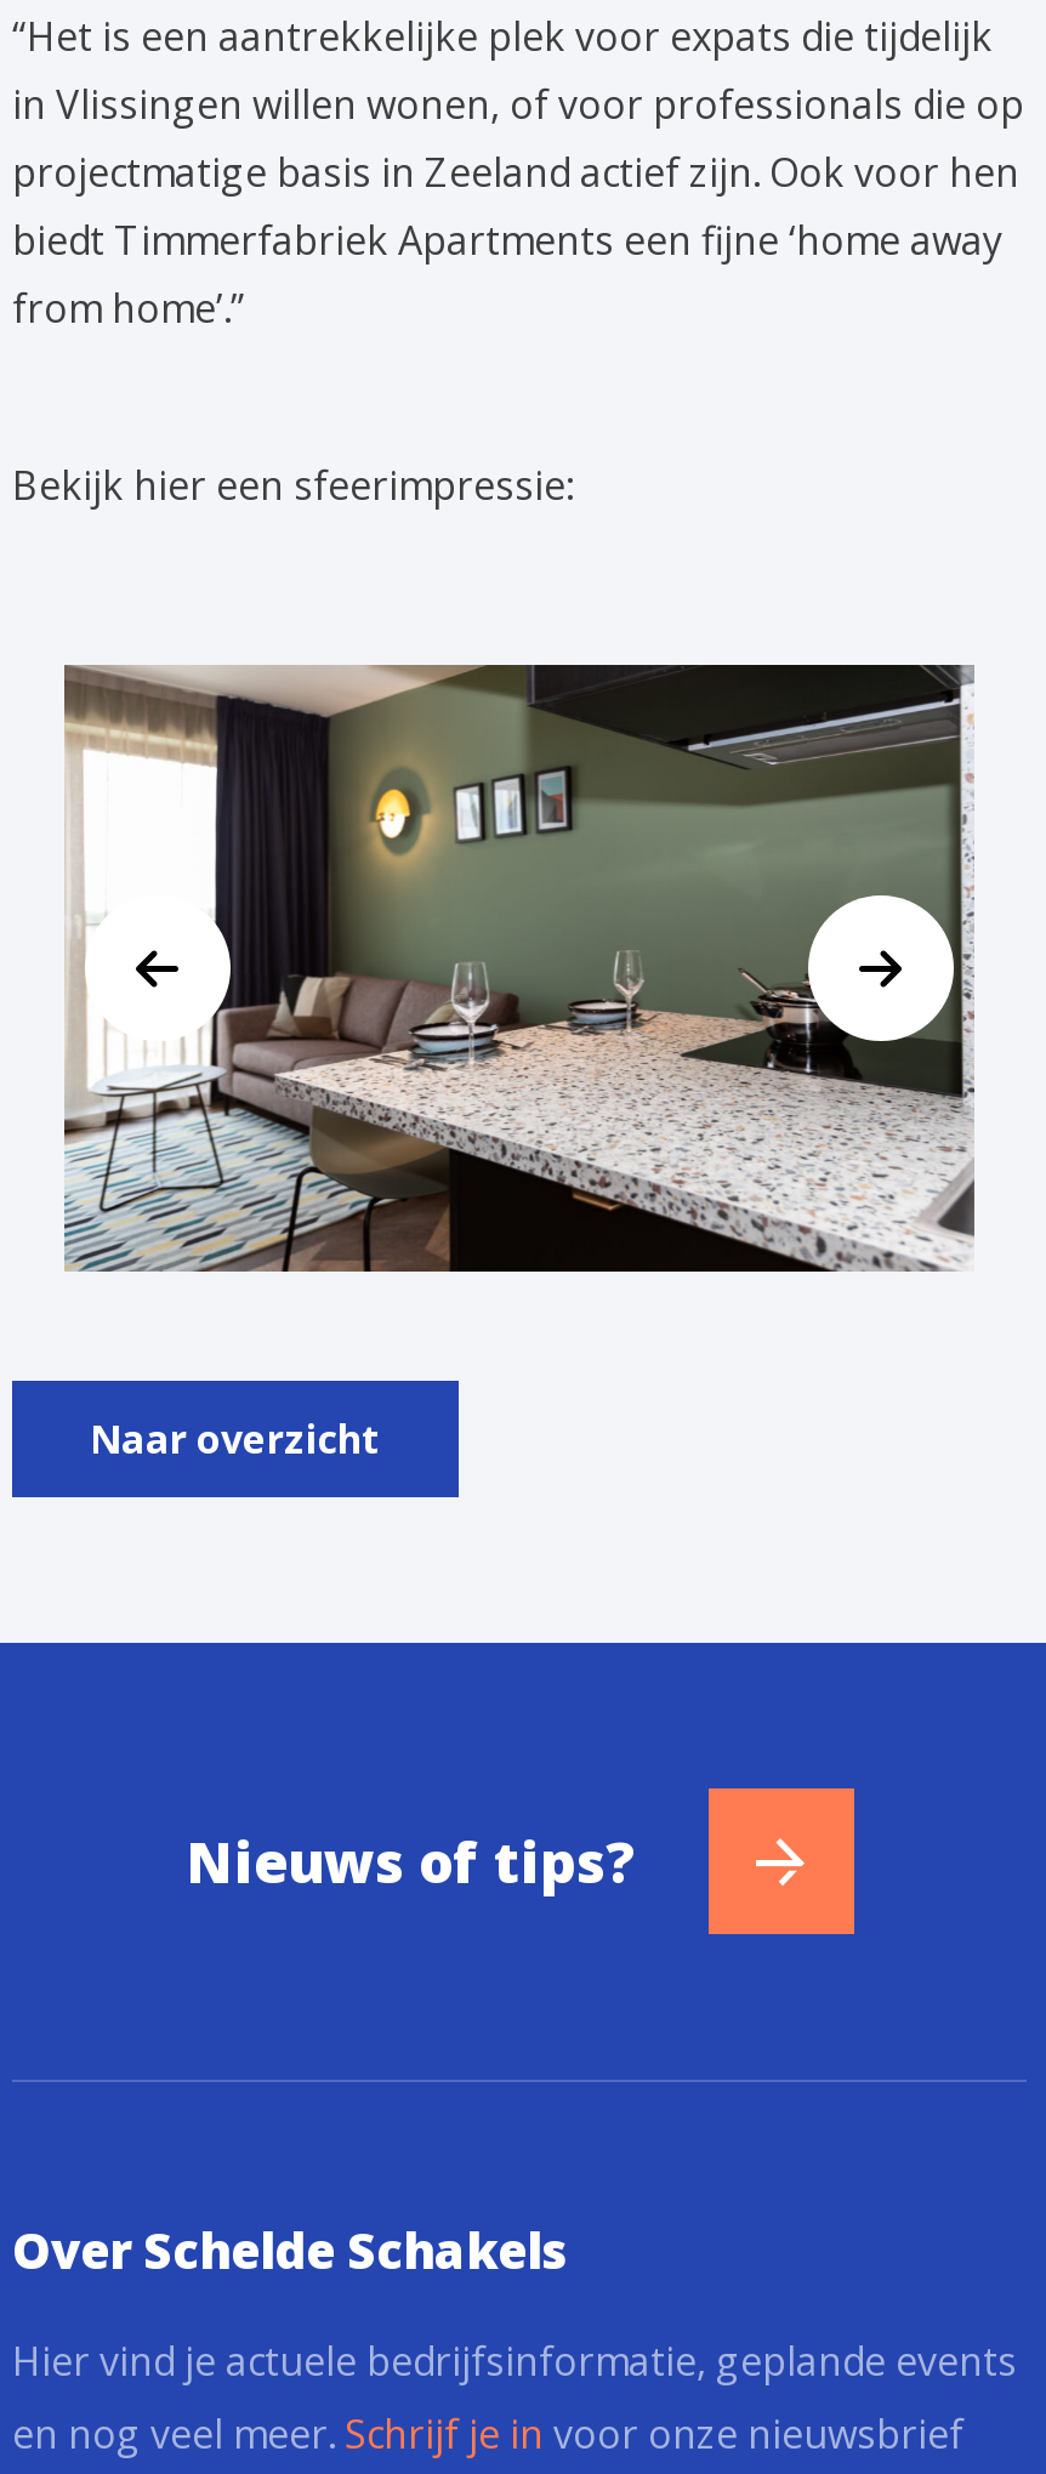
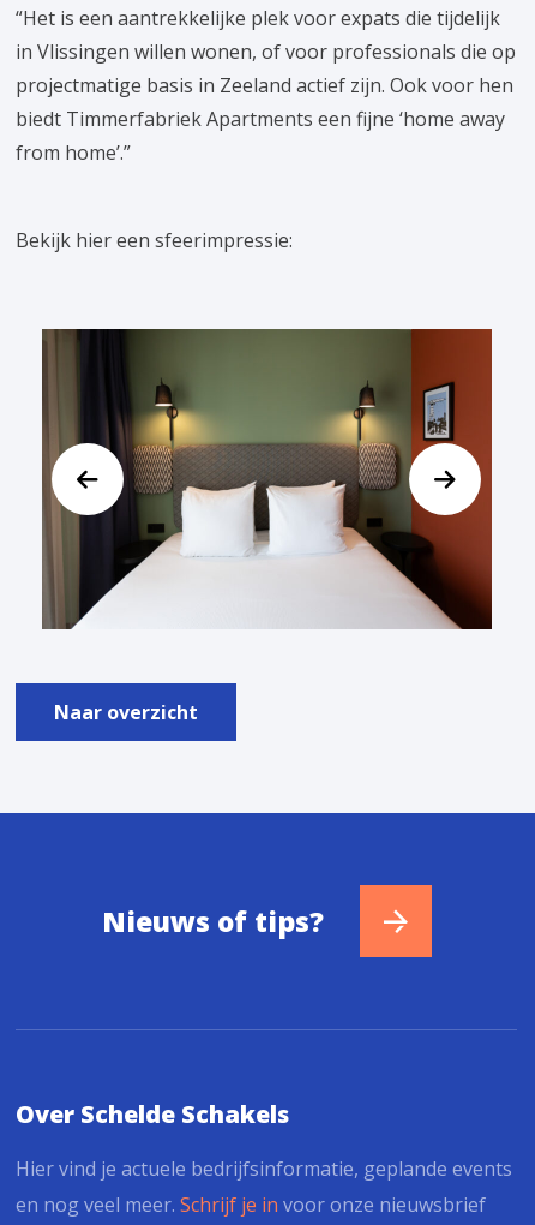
[63,662,976,1274] [image] -> [41,328,493,631] [image]

